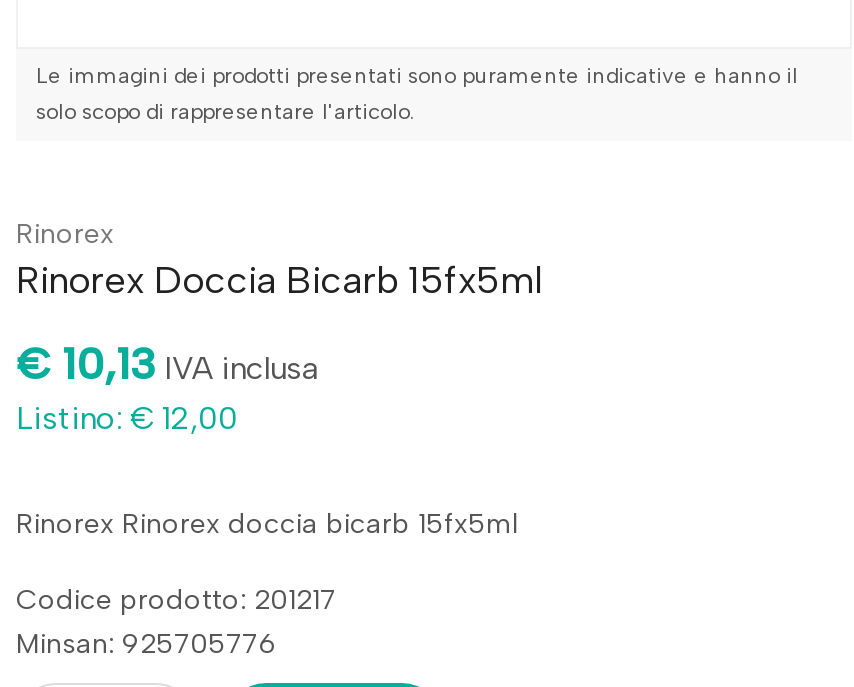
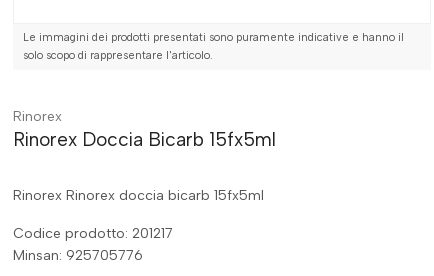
[16,337,318,437] € 10,13 IVA inclusa | Listino: € 12,00 -> none

